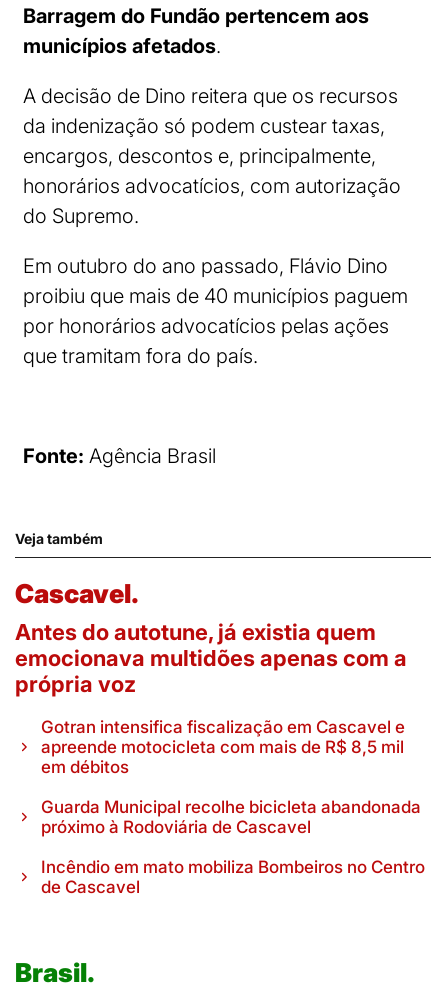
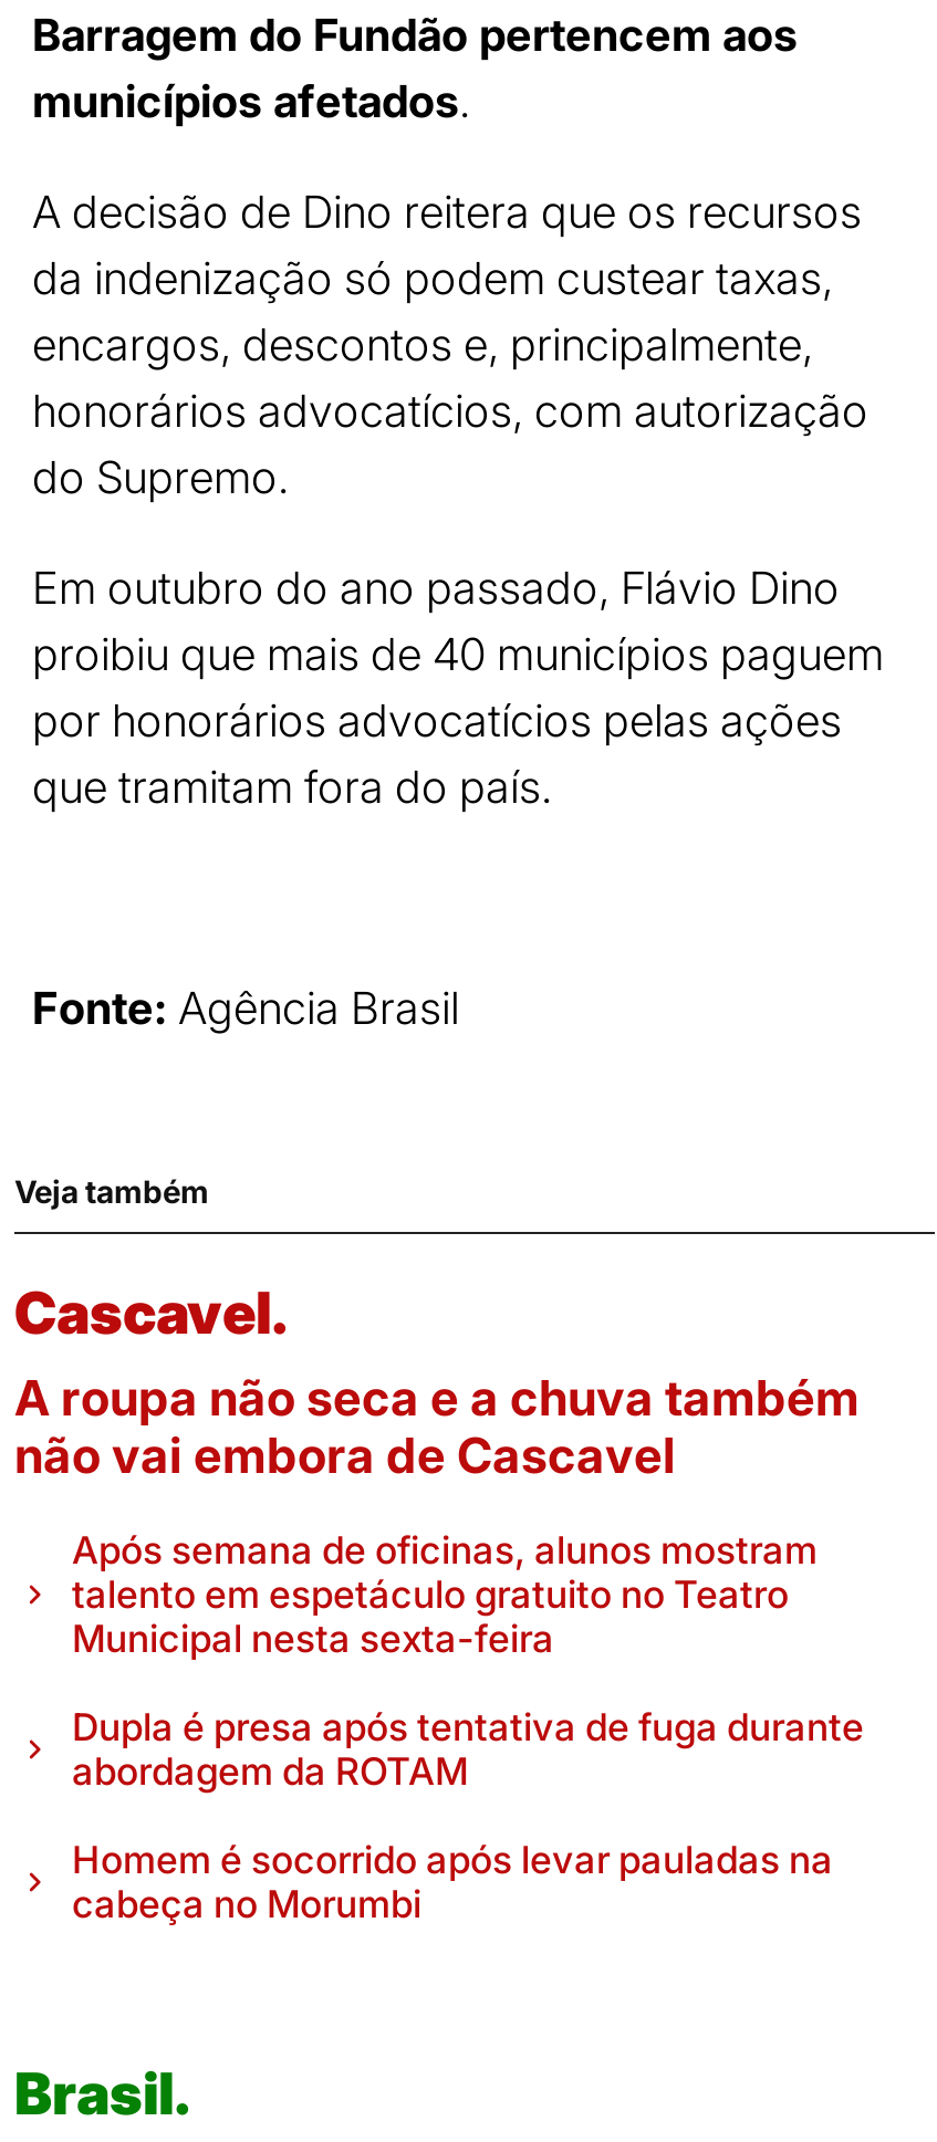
[15,619,407,697] Antes do autotune, já existia quem | emocionava multidões apenas com a | própria voz -> [14,1369,860,1484] A roupa não seca e a chuva também | não vai embora de Cascavel
[41,717,405,777] Gotran intensifica fiscalização em Cascavel e | apreende motocicleta com mais de R$ 8,5 mil | em débitos -> [72,1528,818,1661] Após semana de oficinas, alunos mostram | talento em espetáculo gratuito no Teatro | Municipal nesta sexta-feira
[41,797,421,837] Guarda Municipal recolhe bicicleta abandonada | próximo à Rodoviária de Cascavel -> [72,1705,864,1794] Dupla é presa após tentativa de fuga durante | abordagem da ROTAM
[41,857,425,897] Incêndio em mato mobiliza Bombeiros no Centro | de Cascavel -> [72,1838,833,1926] Homem é socorrido após levar pauladas na | cabeça no Morumbi

